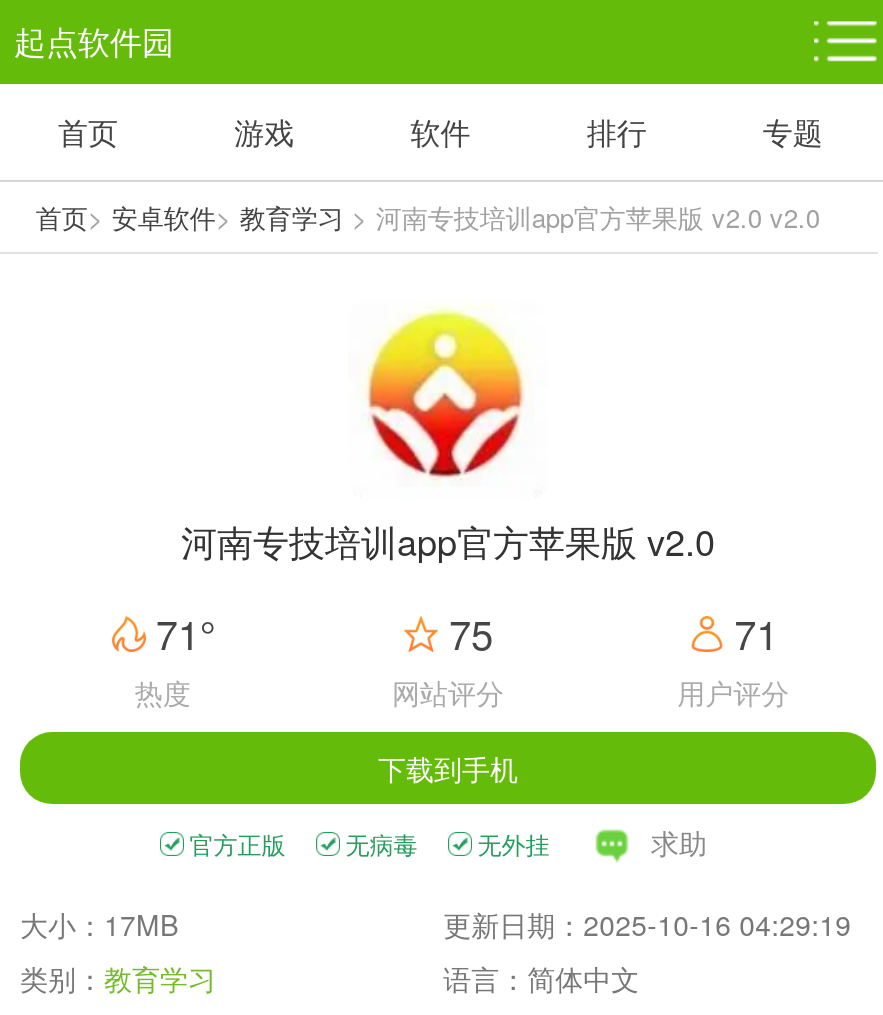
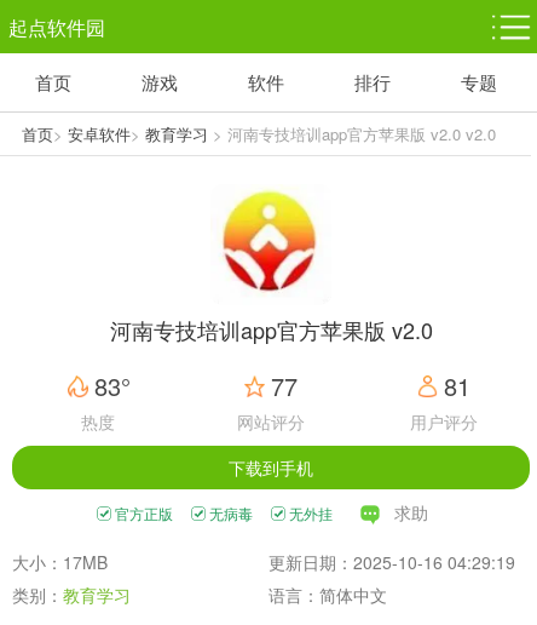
[156,604,216,662] 71° -> [94,368,130,403] 83°
[449,604,493,662] 75 -> [272,368,298,403] 77
[734,604,778,662] 71 -> [444,368,471,403] 81

